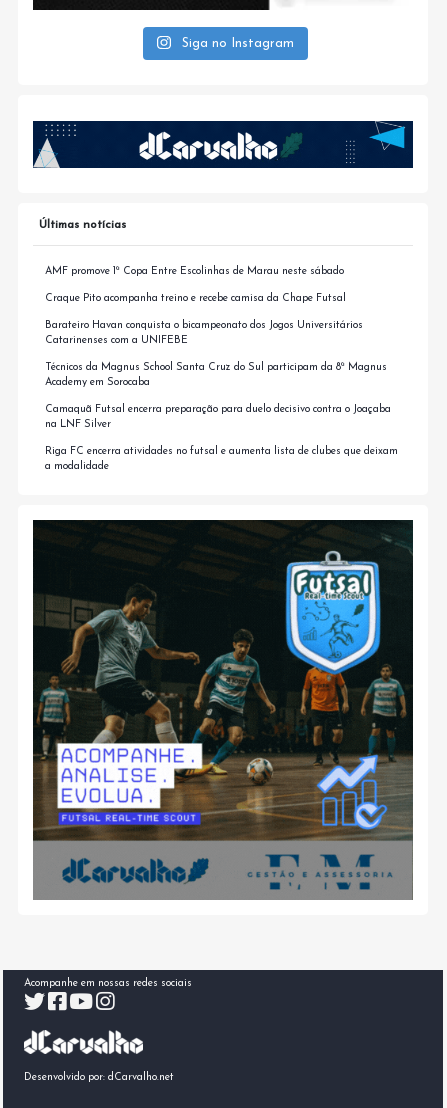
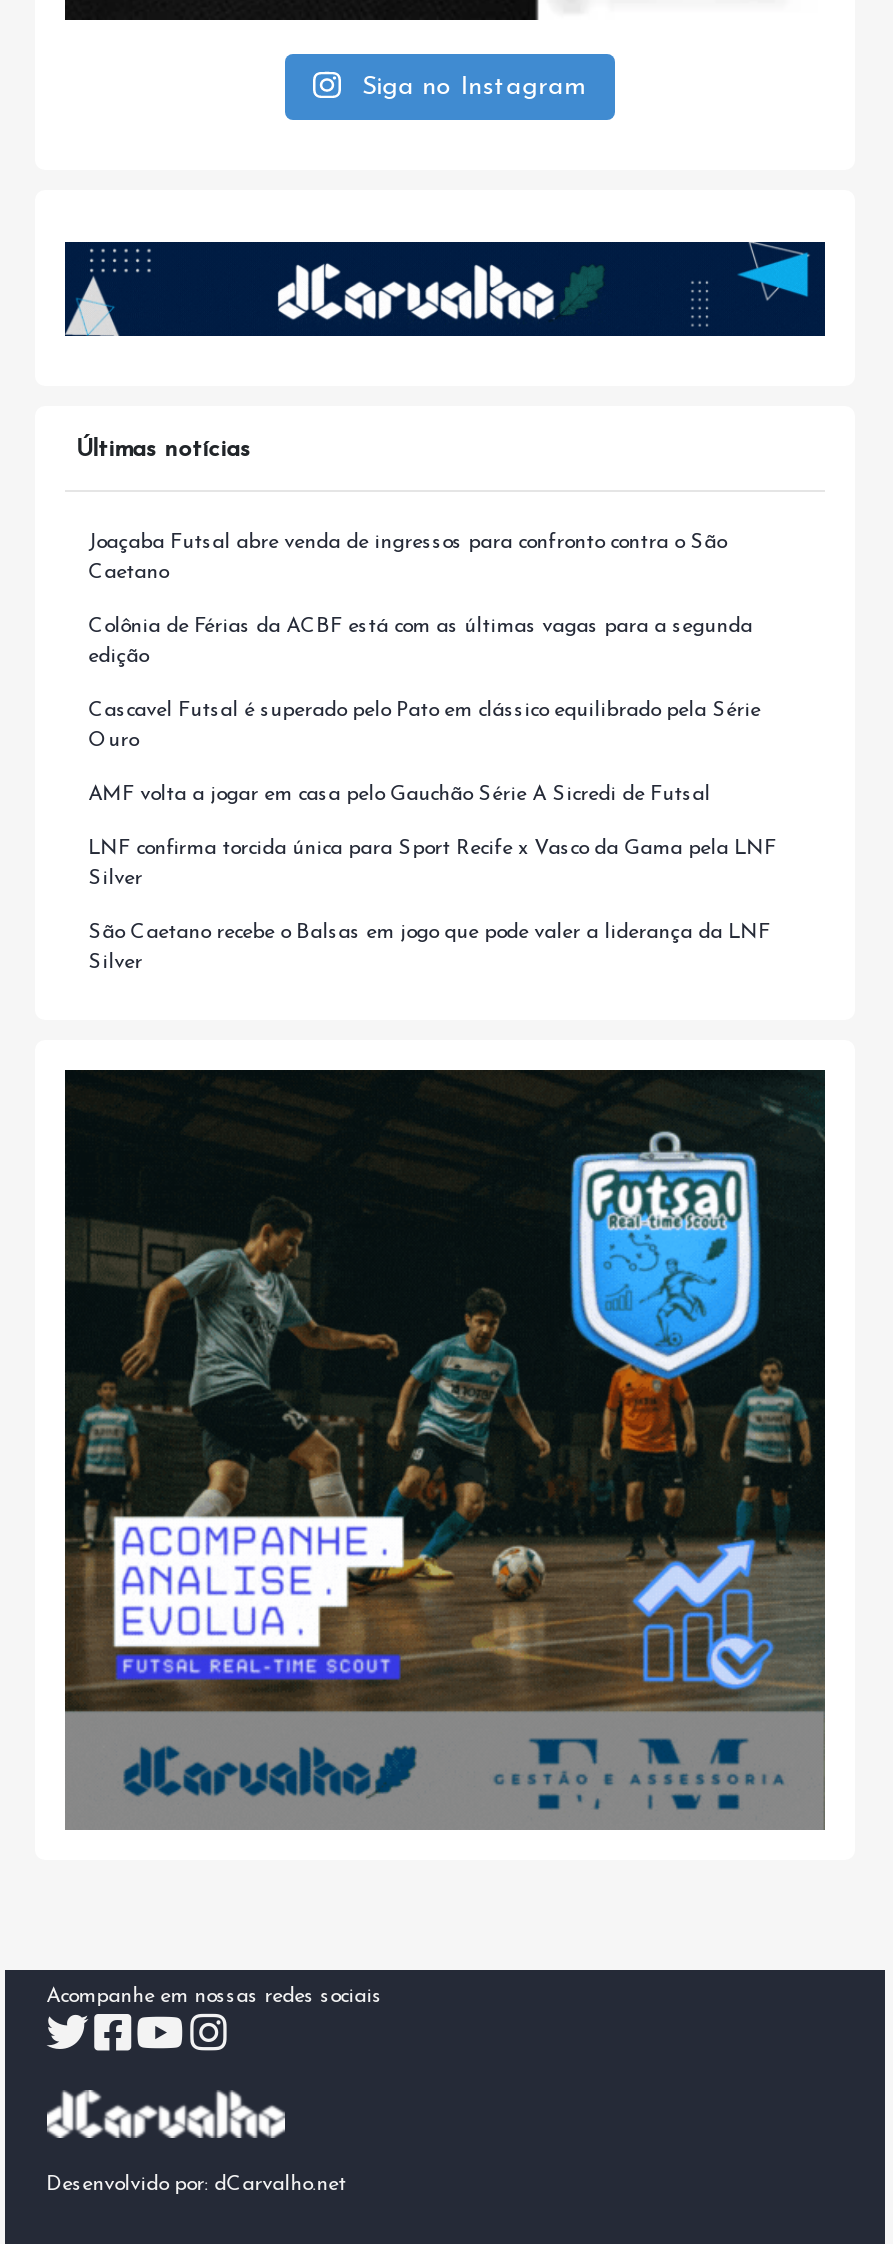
[45,266,344,277] AMF promove 1ª Copa Entre Escolinhas de Marau neste sábado -> [88,532,726,584] Joaçaba Futsal abre venda de ingressos para confronto contra o São | Caetano
[45,293,346,304] Craque Pito acompanha treino e recebe camisa da Chape Futsal -> [88,616,752,668] Colônia de Férias da ACBF está com as últimas vagas para a segunda | edição
[45,320,363,346] Barateiro Havan conquista o bicampeonato dos Jogos Universitários | Catarinenses com a UNIFEBE -> [88,700,760,752] Cascavel Futsal é superado pelo Pato em clássico equilibrado pela Série | Ouro
[45,362,387,388] Técnicos da Magnus School Santa Cruz do Sul participam da 8ª Magnus | Academy em Sorocaba -> [88,784,710,806] AMF volta a jogar em casa pelo Gauchão Série A Sicredi de Futsal
[45,404,391,430] Camaquã Futsal encerra preparação para duelo decisivo contra o Joaçaba | na LNF Silver -> [88,838,776,890] LNF confirma torcida única para Sport Recife x Vasco da Gama pela LNF | Silver
[45,446,398,472] Riga FC encerra atividades no futsal e aumenta lista de clubes que deixam | a modalidade -> [88,922,770,974] São Caetano recebe o Balsas em jogo que pode valer a liderança da LNF | Silver

